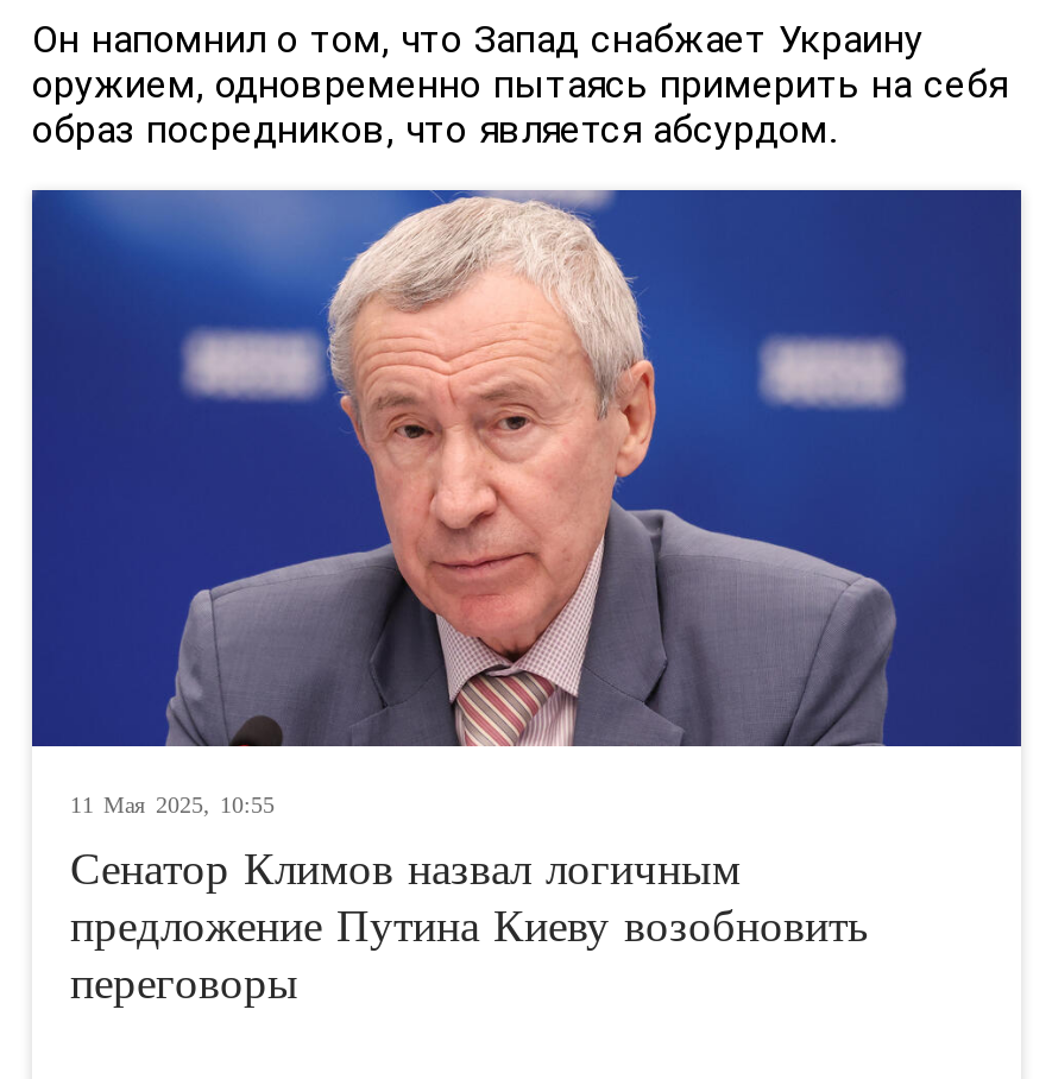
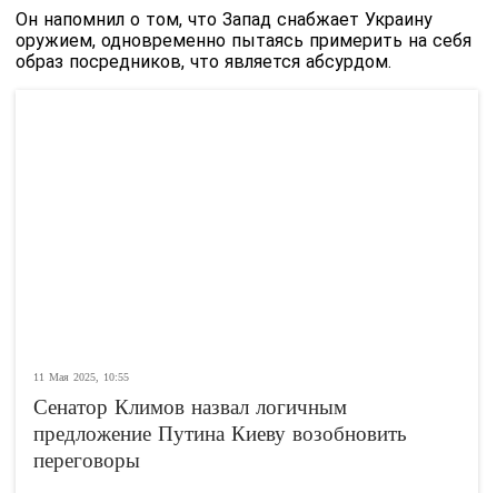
[30,188,1023,749] [image] -> none

